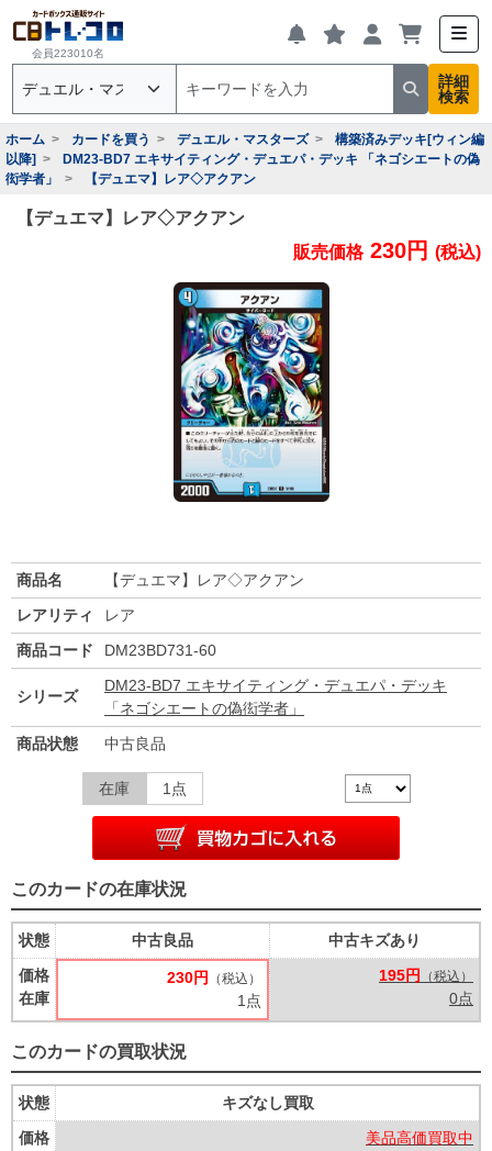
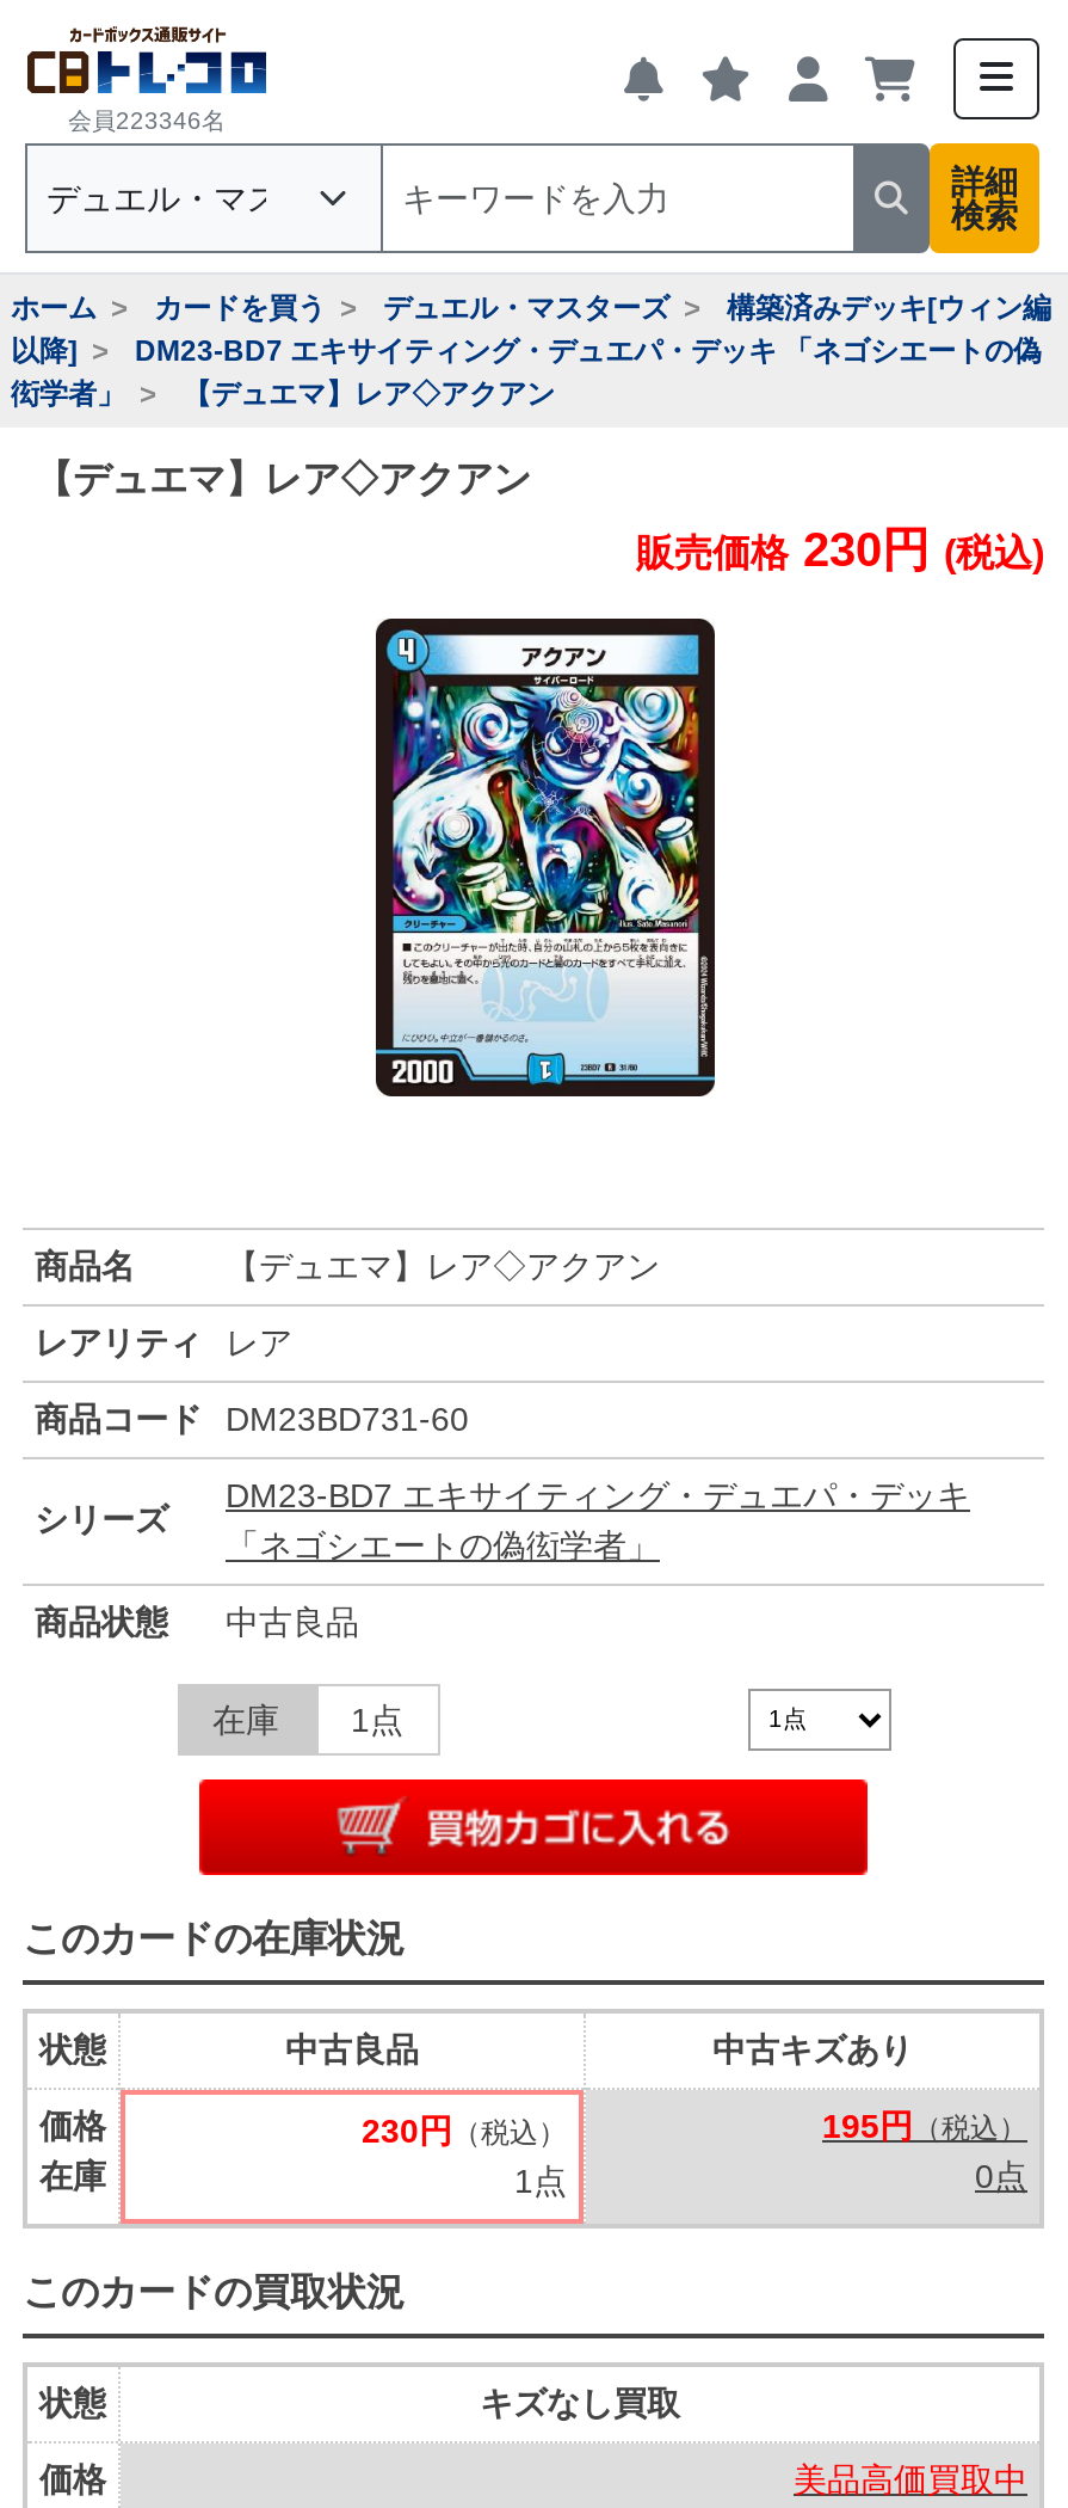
[32,47,104,60] 会員223010名 -> [68,108,226,134] 会員223346名

